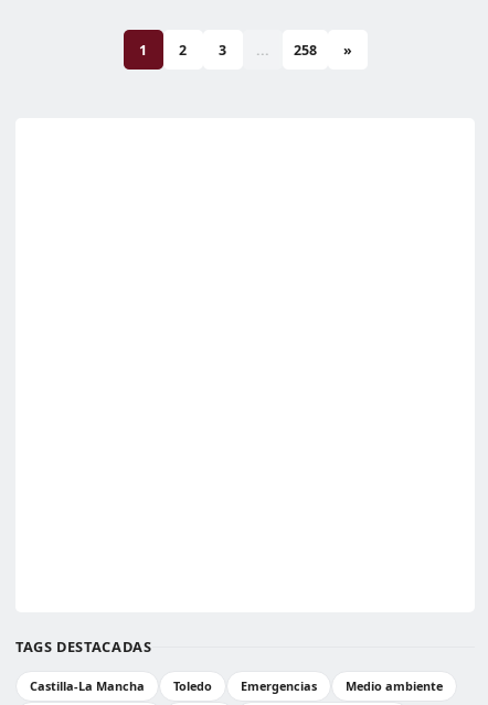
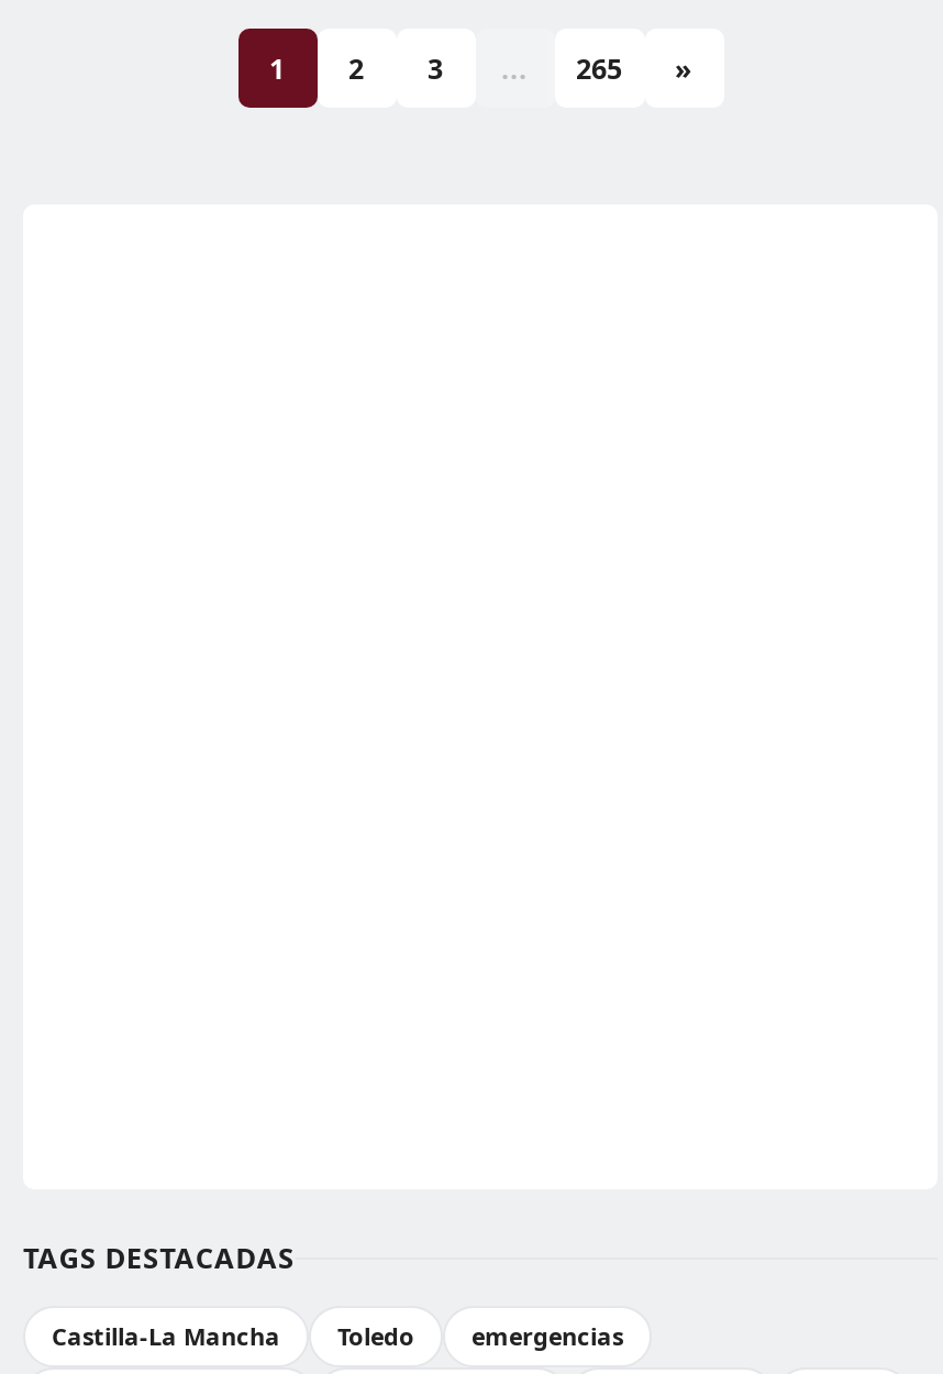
[293,40,316,59] 258 -> [576,49,622,87] 265
[241,677,443,694] Emergencias | Medio ambiente -> [471,1319,623,1352] emergencias

